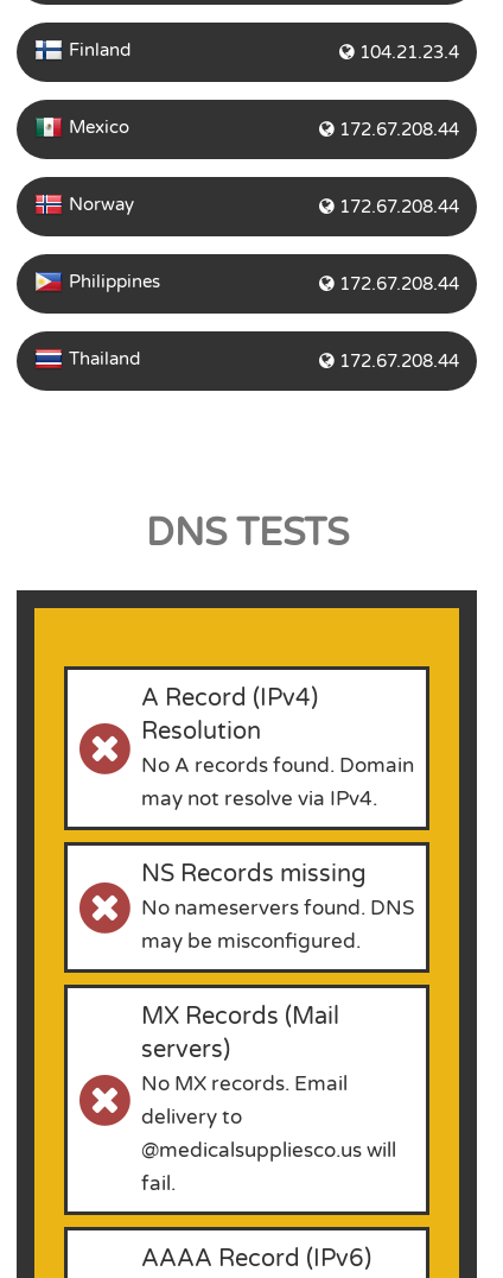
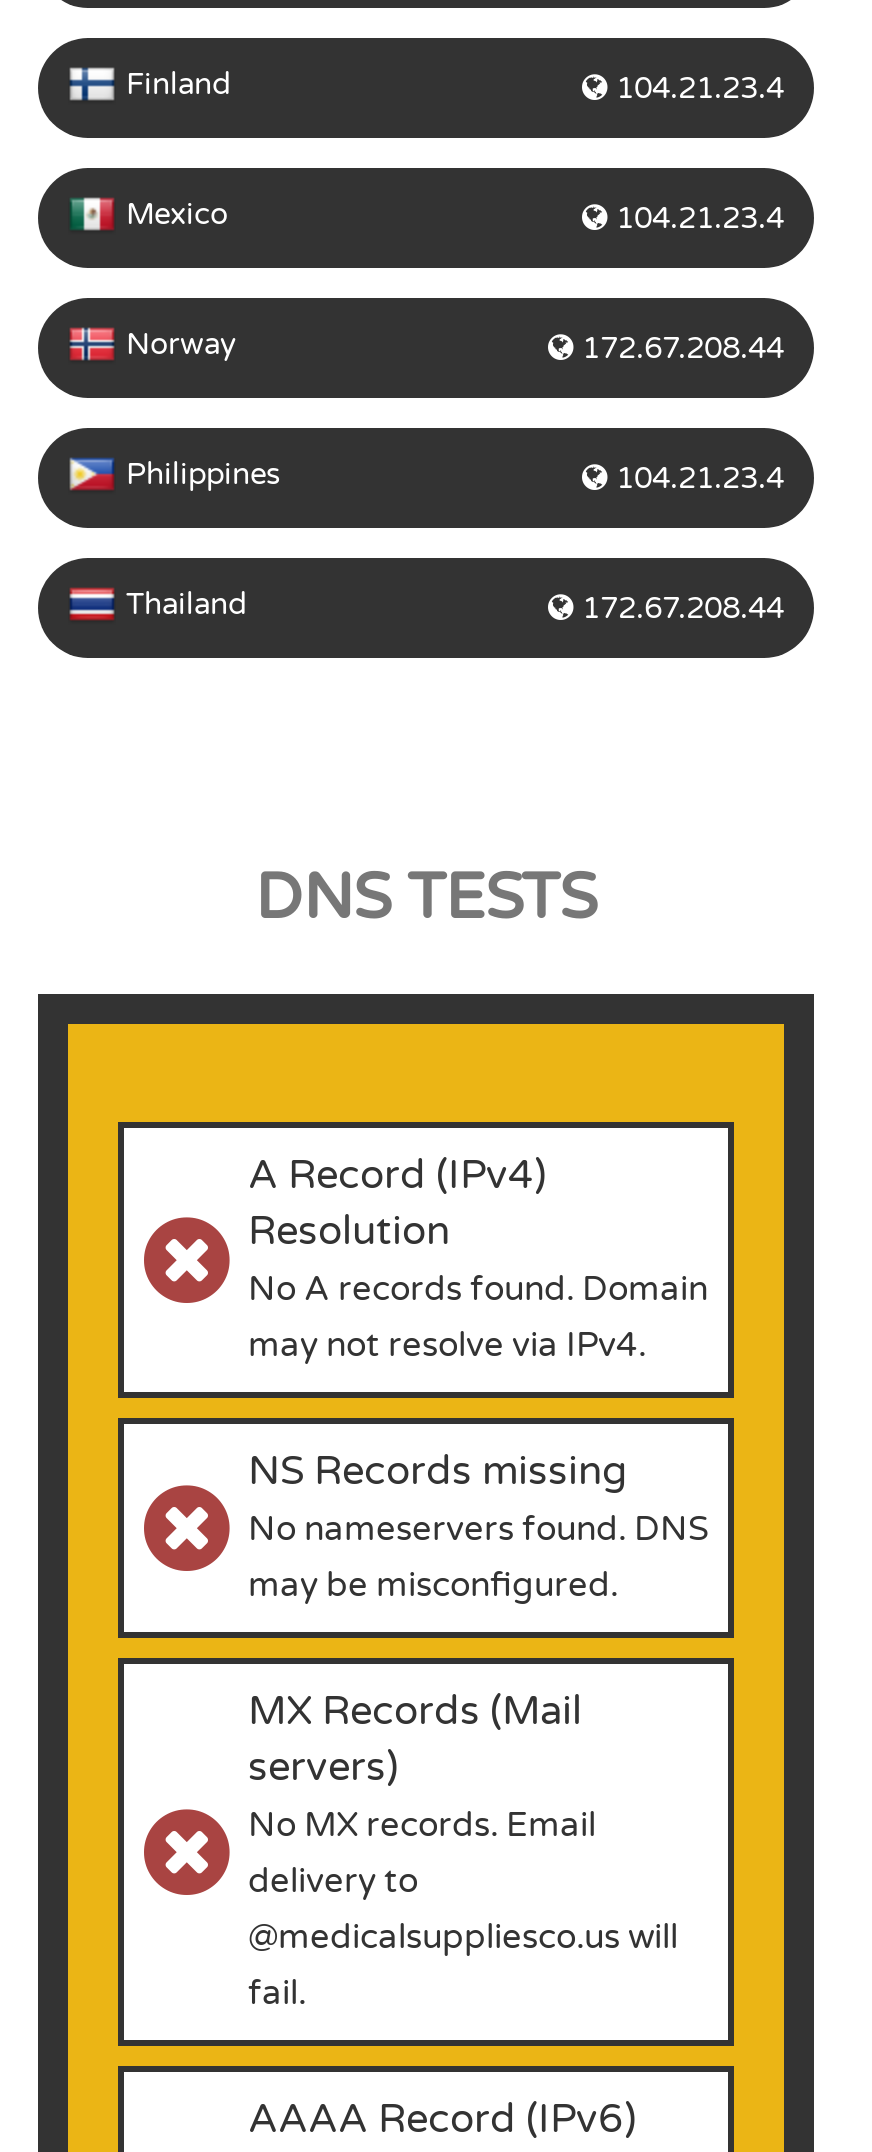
[335,119,459,140] 172.67.208.44 -> [608,200,784,236] 104.21.23.4
[335,273,459,295] 172.67.208.44 -> [608,460,784,496] 104.21.23.4

